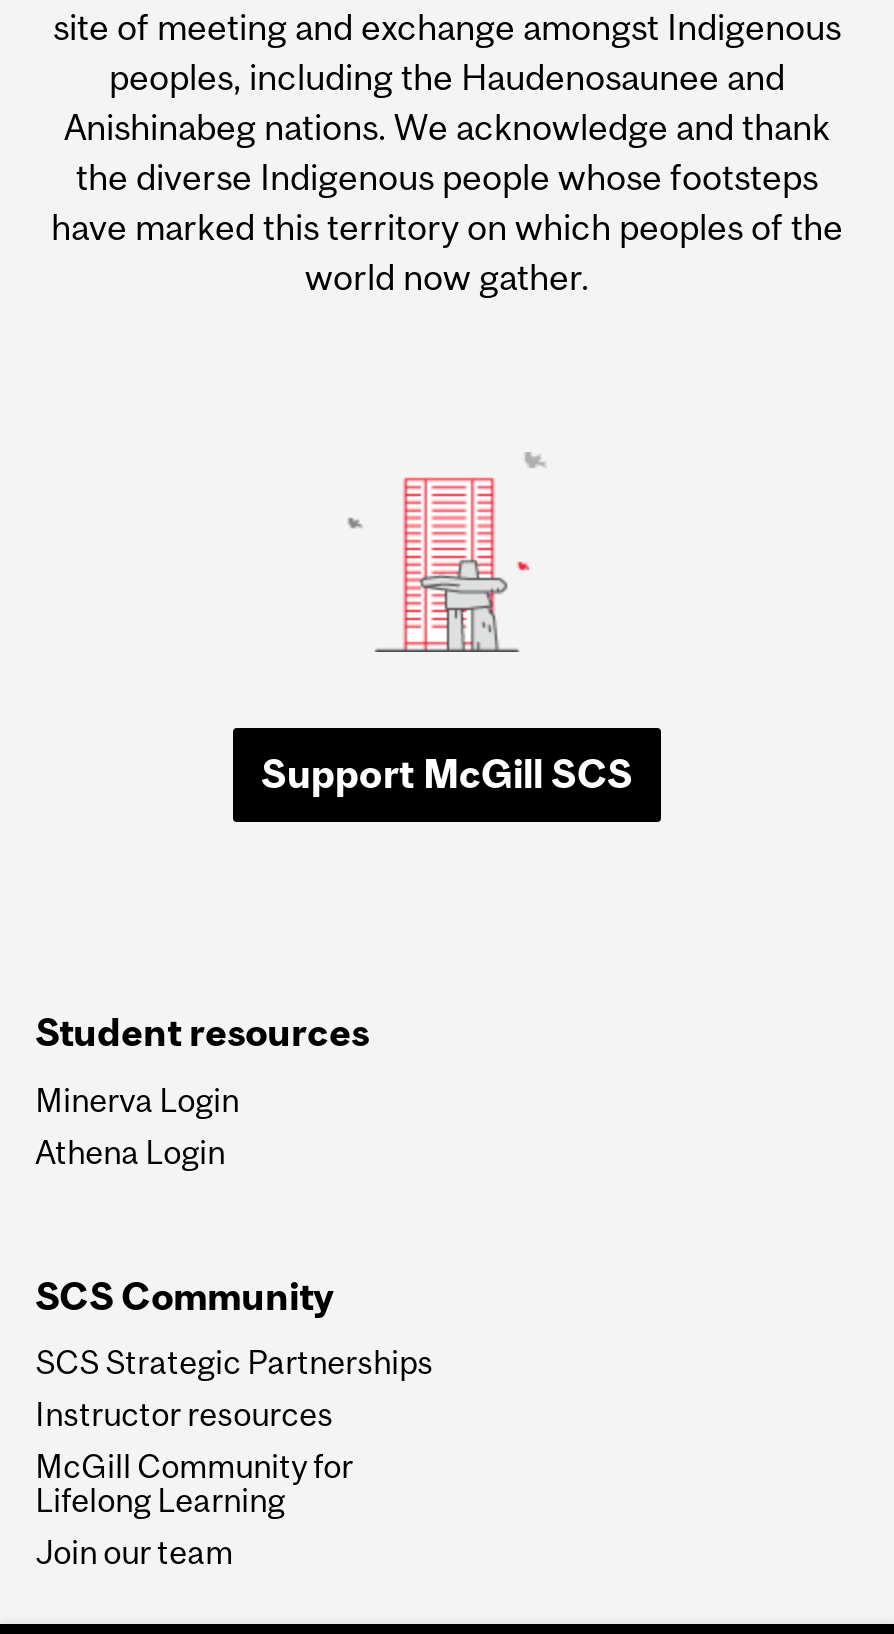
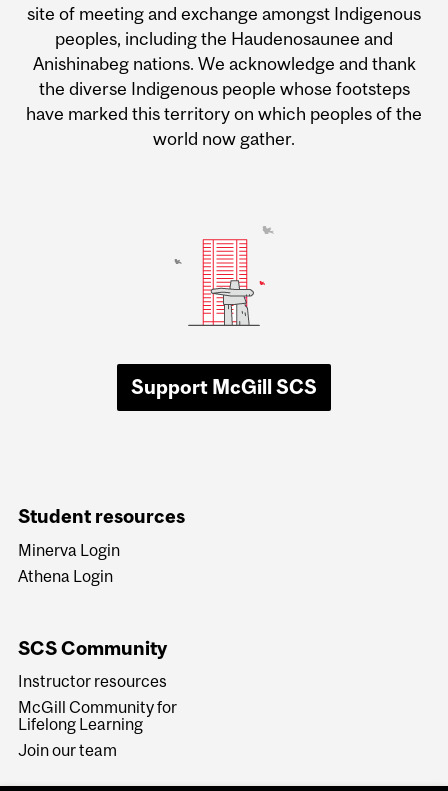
[35,1345,433,1381] SCS Strategic Partnerships -> none

